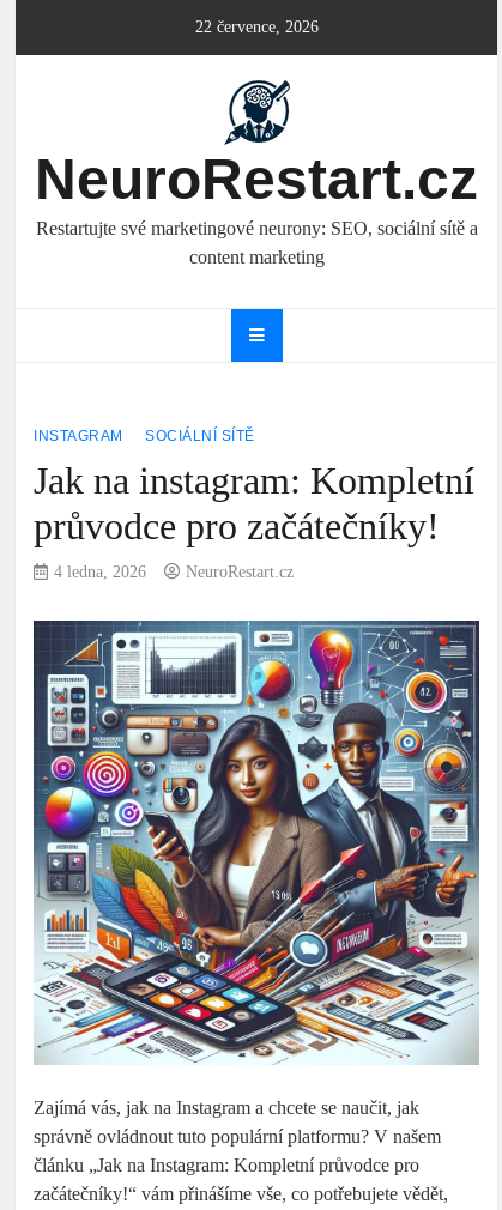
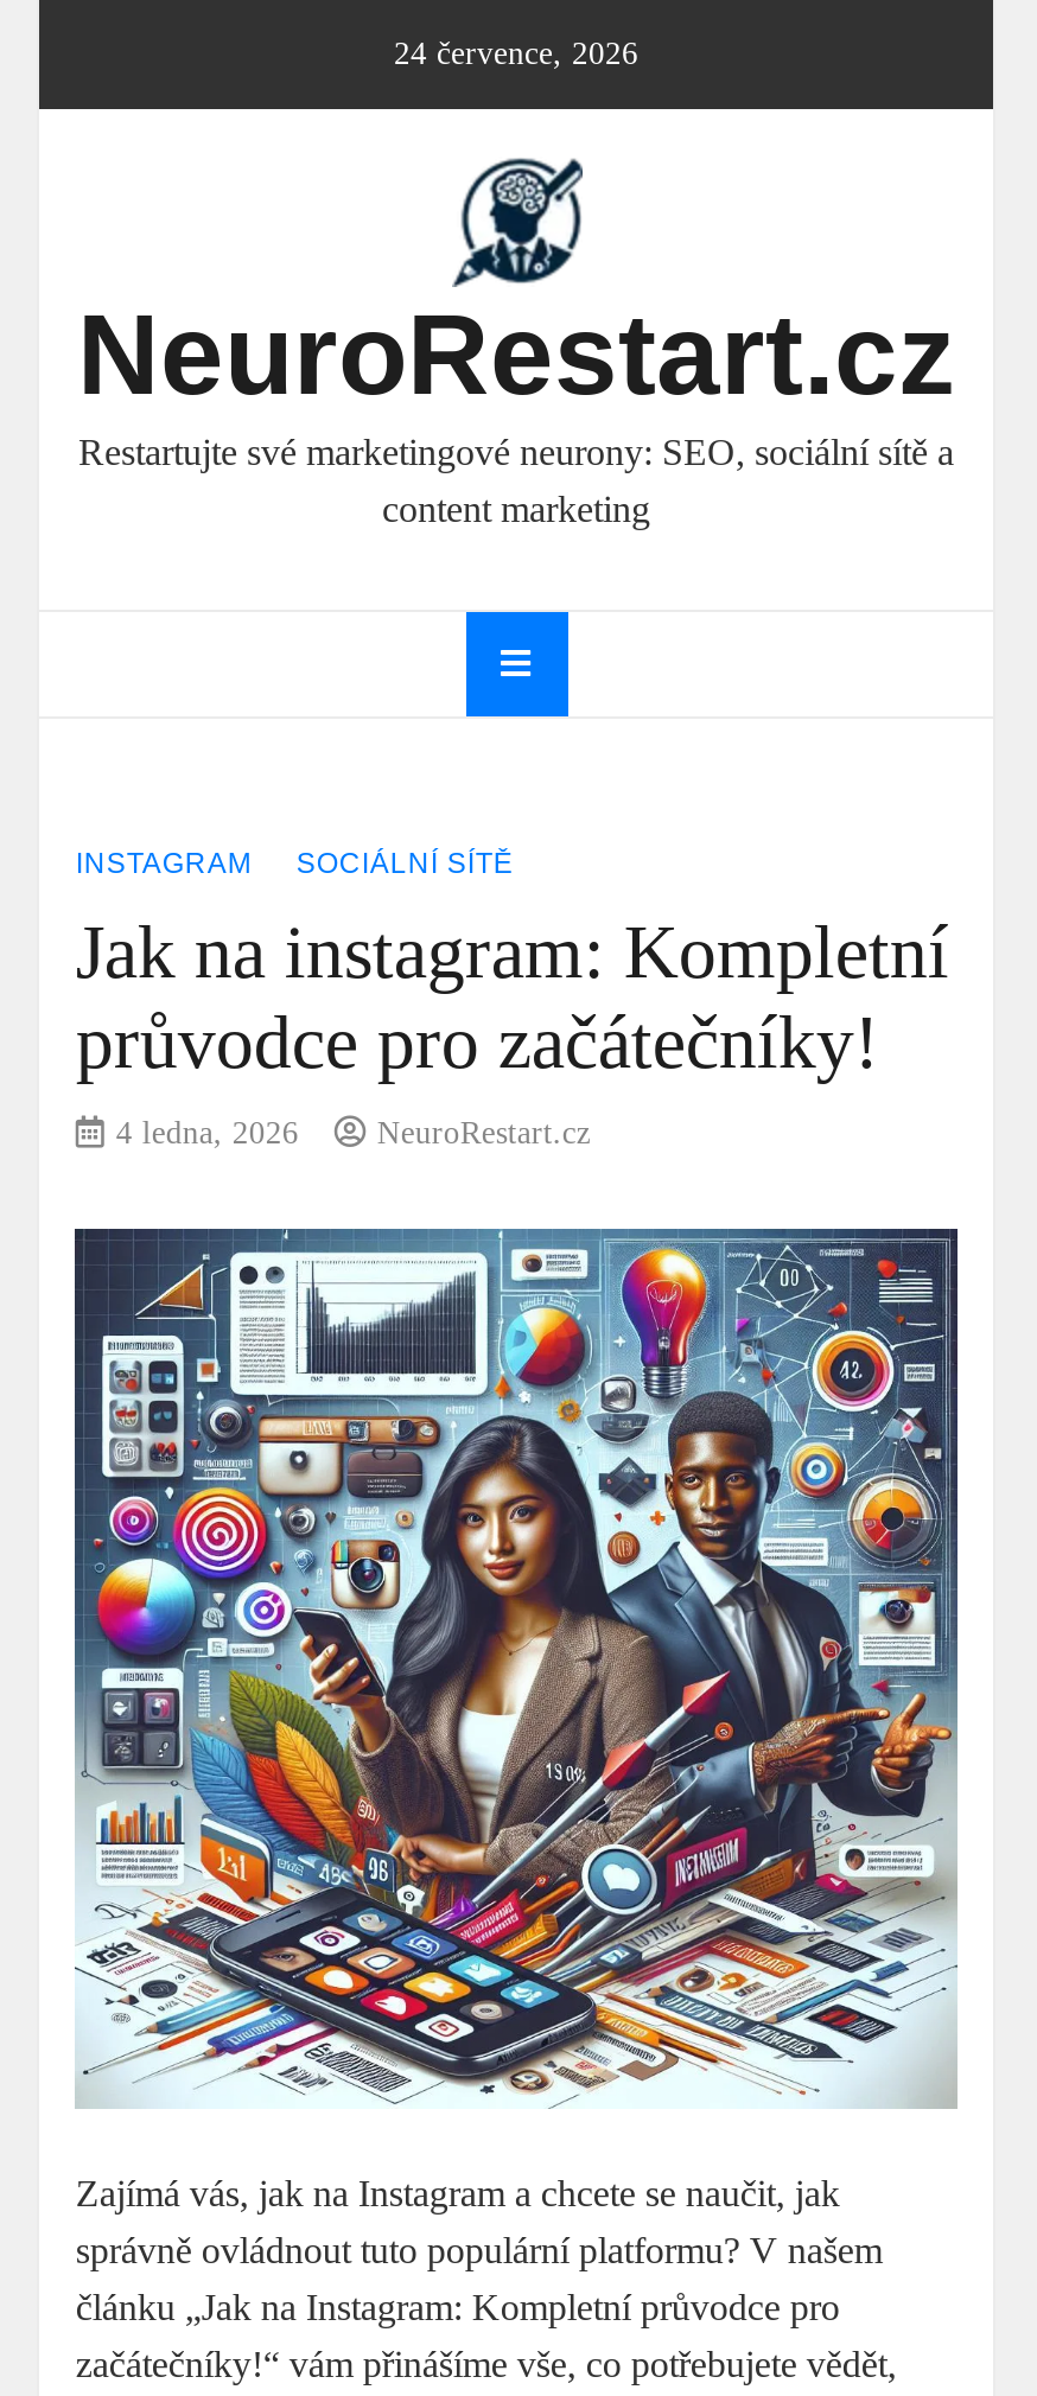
[195,18,318,36] 22 července, 2026 -> [394,36,638,71] 24 července, 2026

